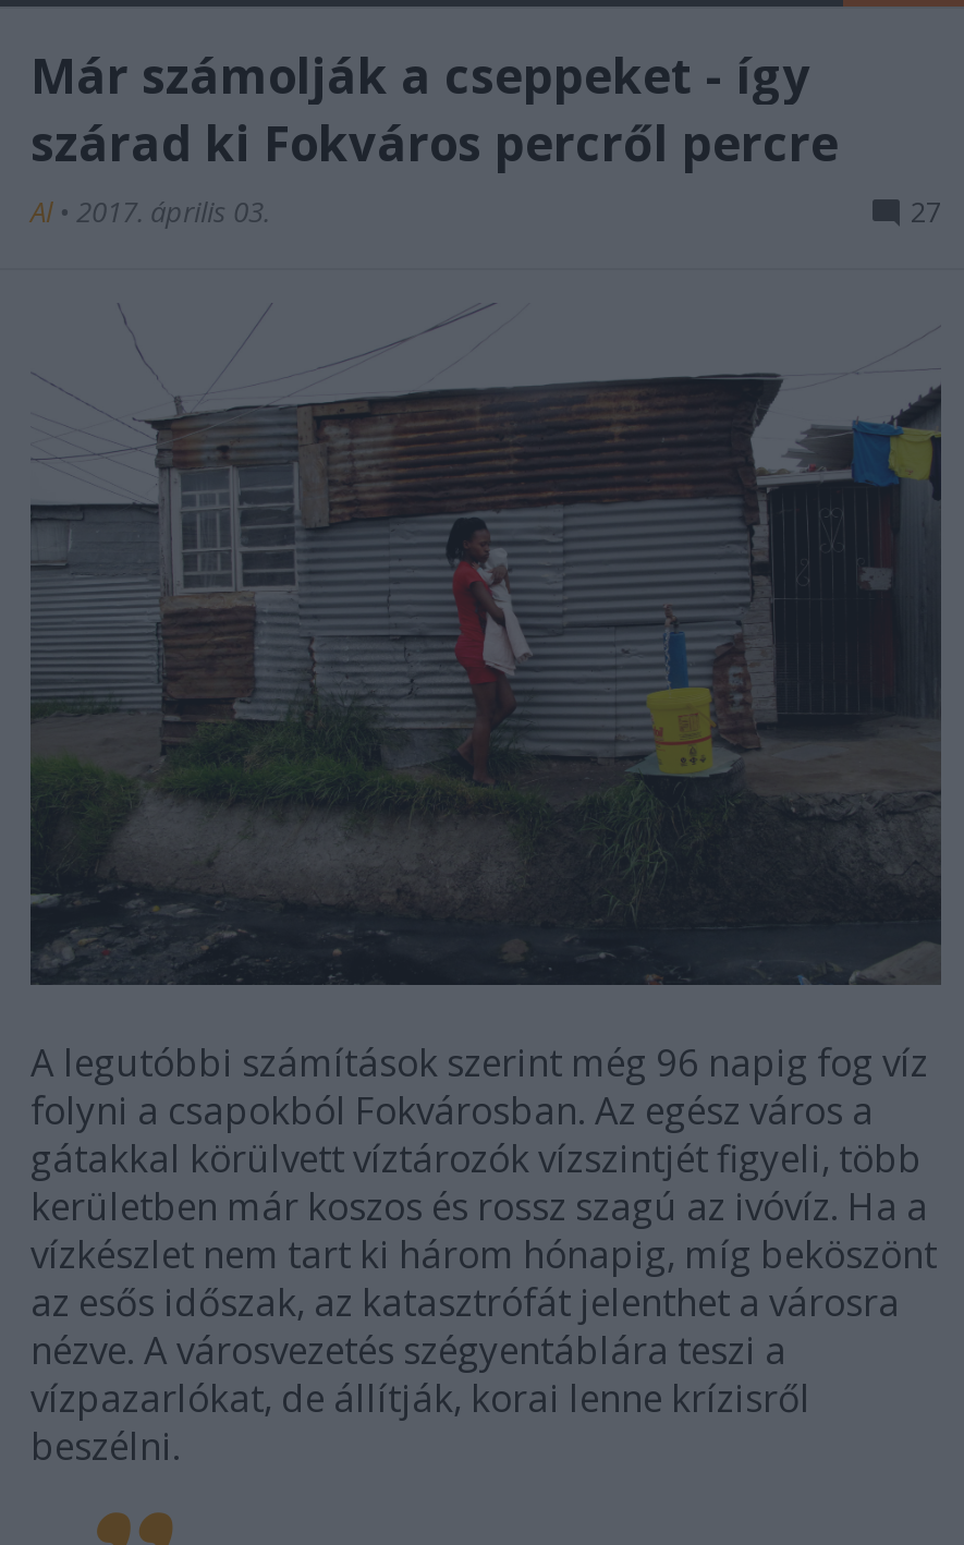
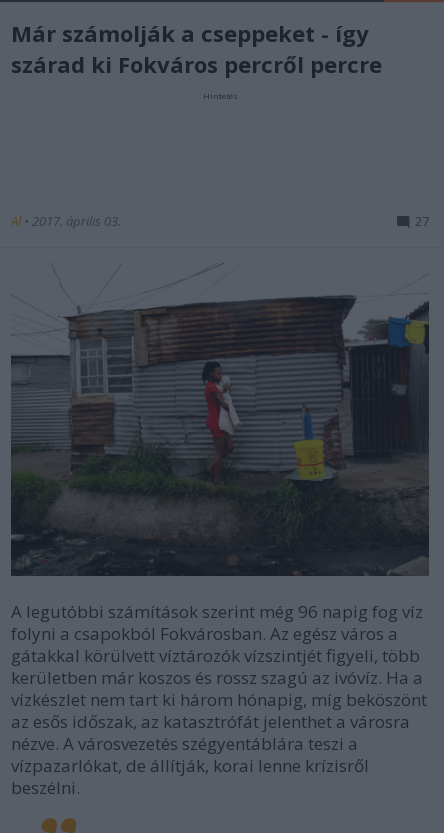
none -> [202,90,237,101] Hirdetés

